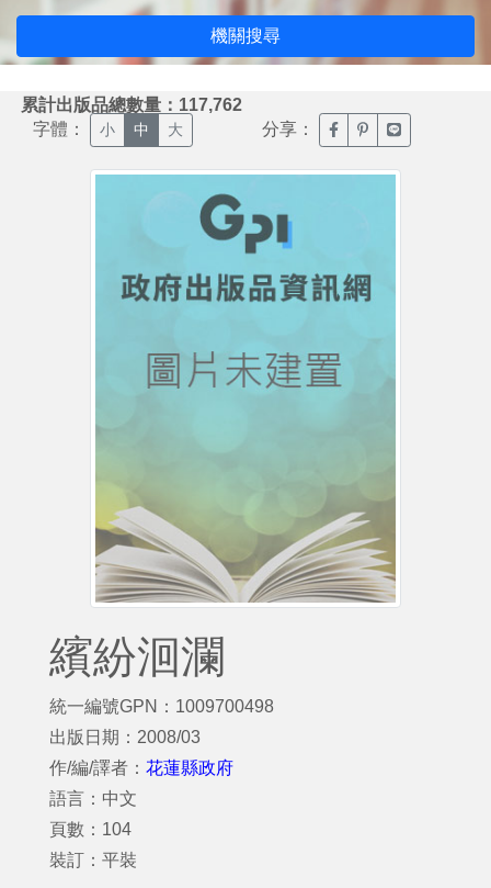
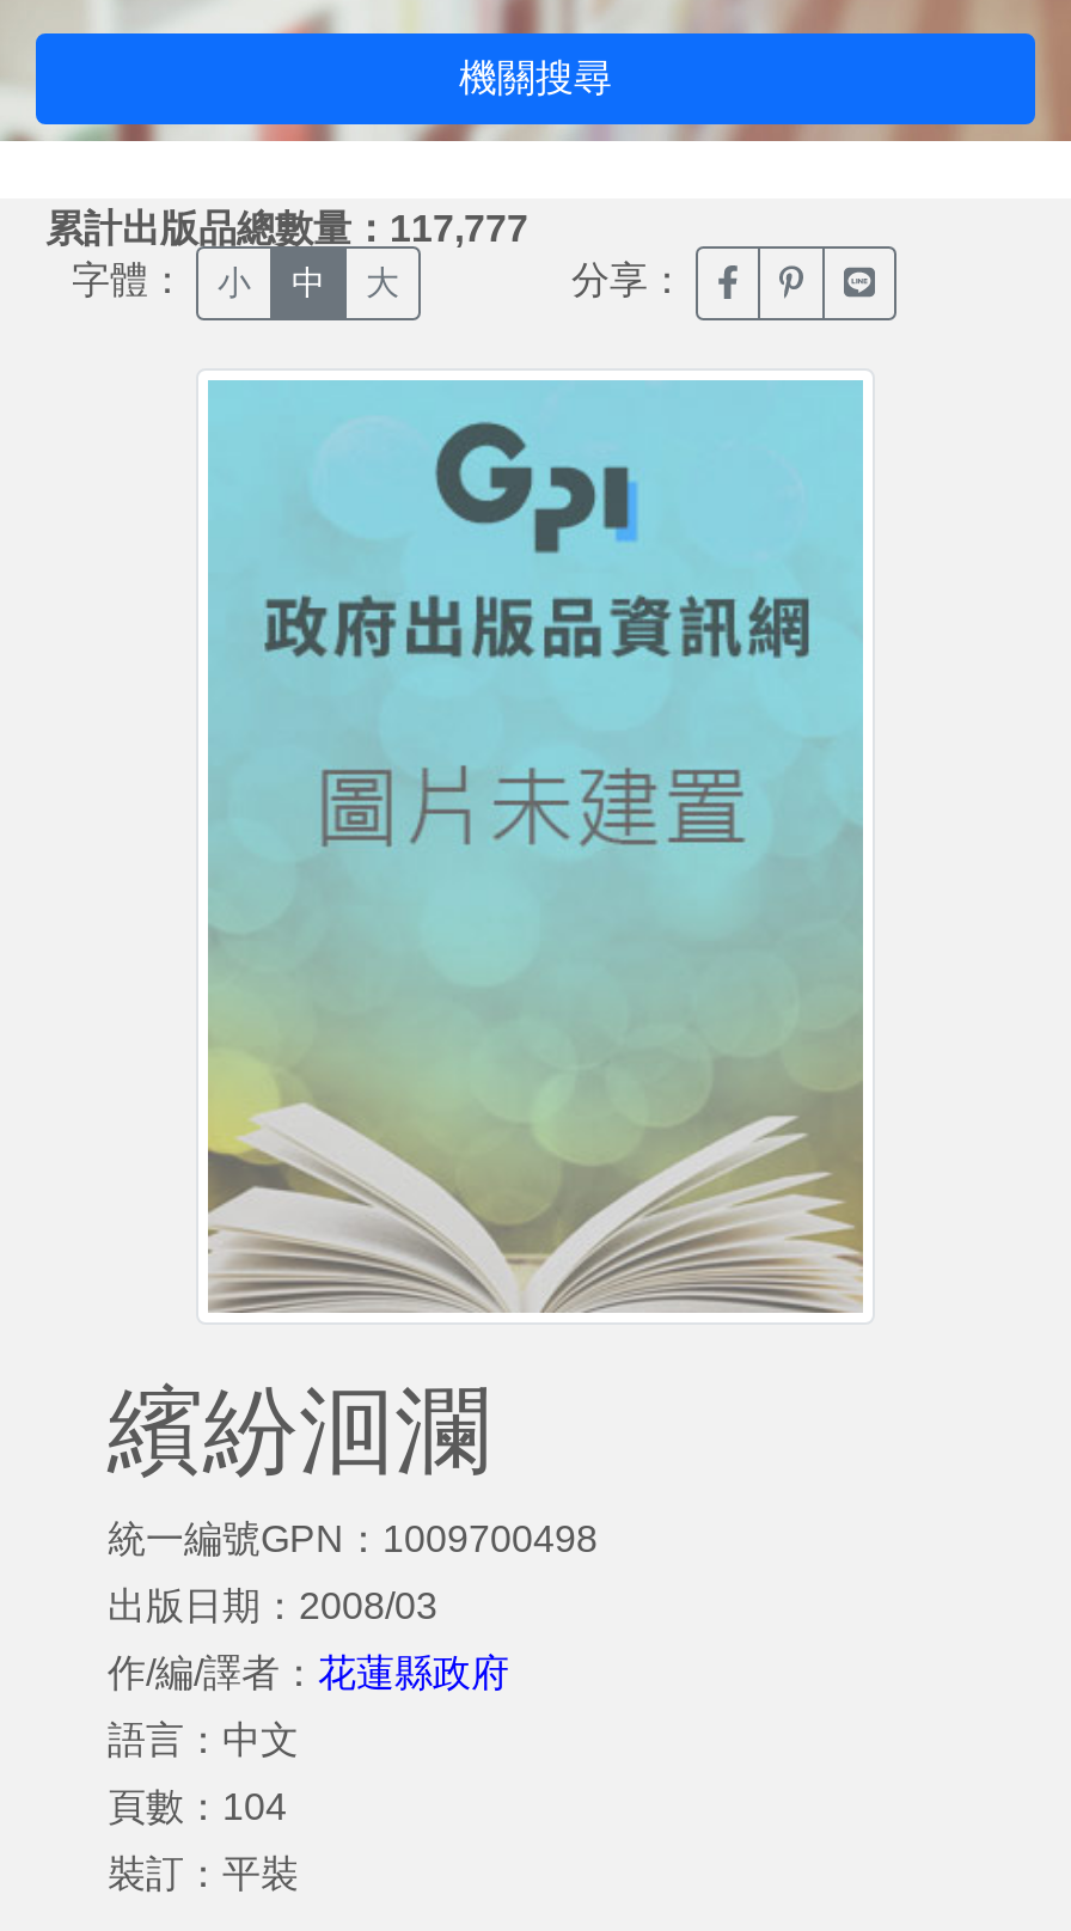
[21,95,242,114] 累計出版品總數量：117,762 -> [45,207,528,248] 累計出版品總數量：117,777

